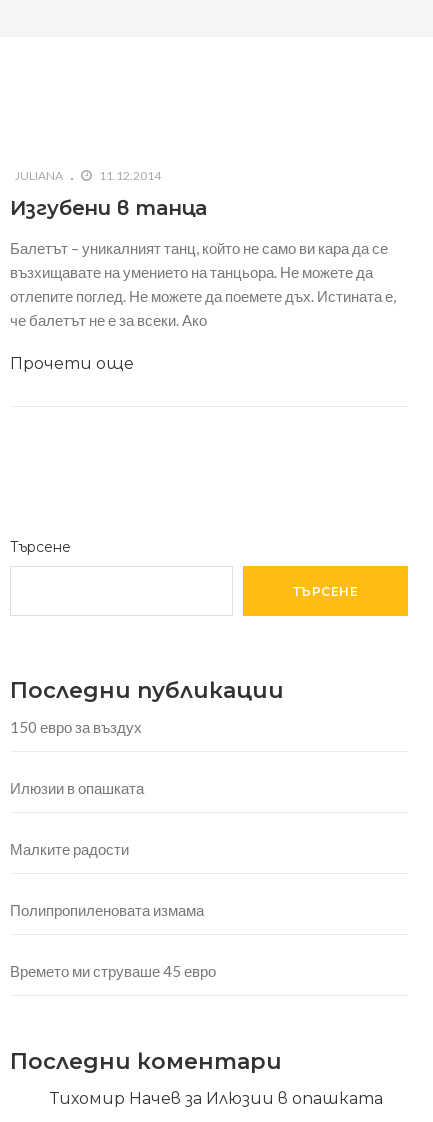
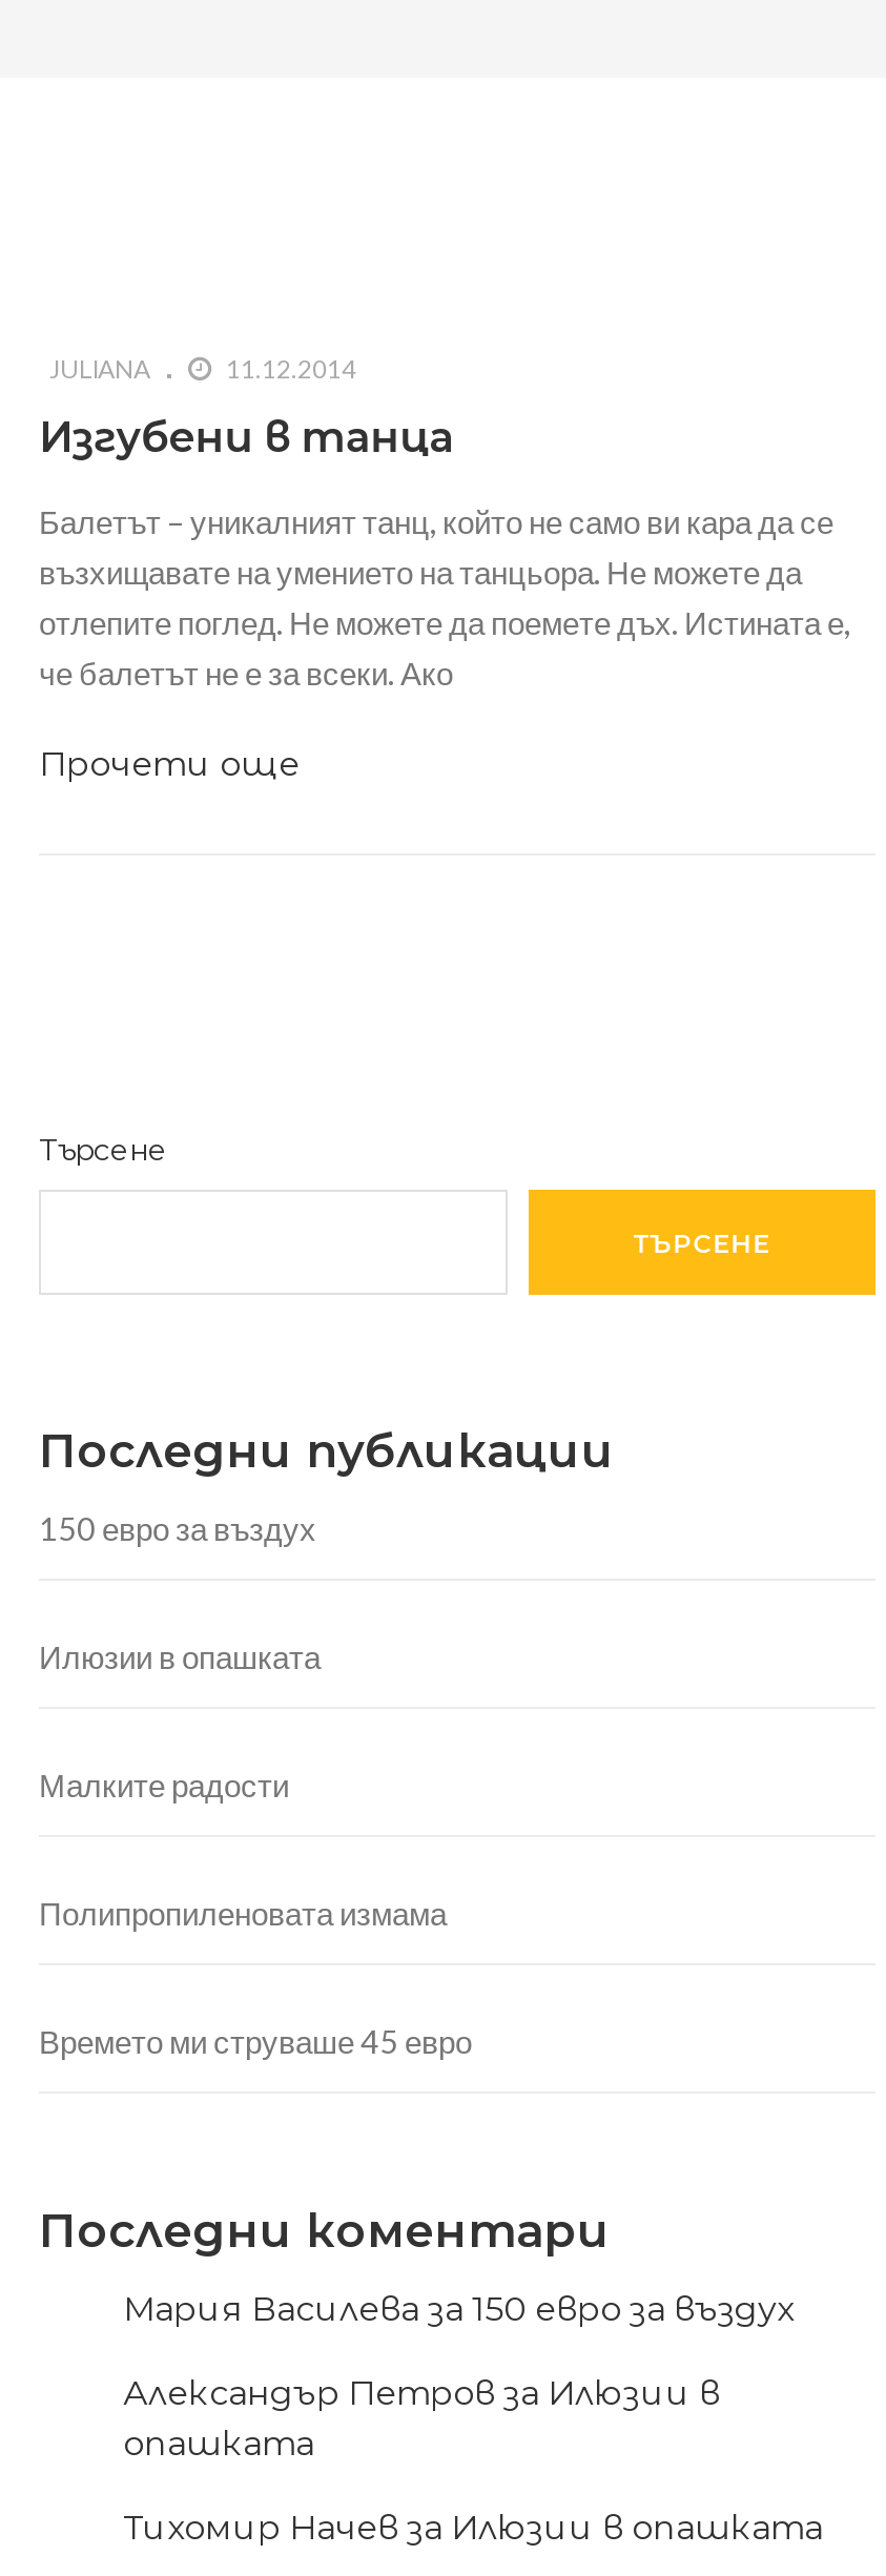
none -> [123,2289,794,2464] Мария Василева за 150 евро за въздух | Александър Петров за Илюзии в | опашката

